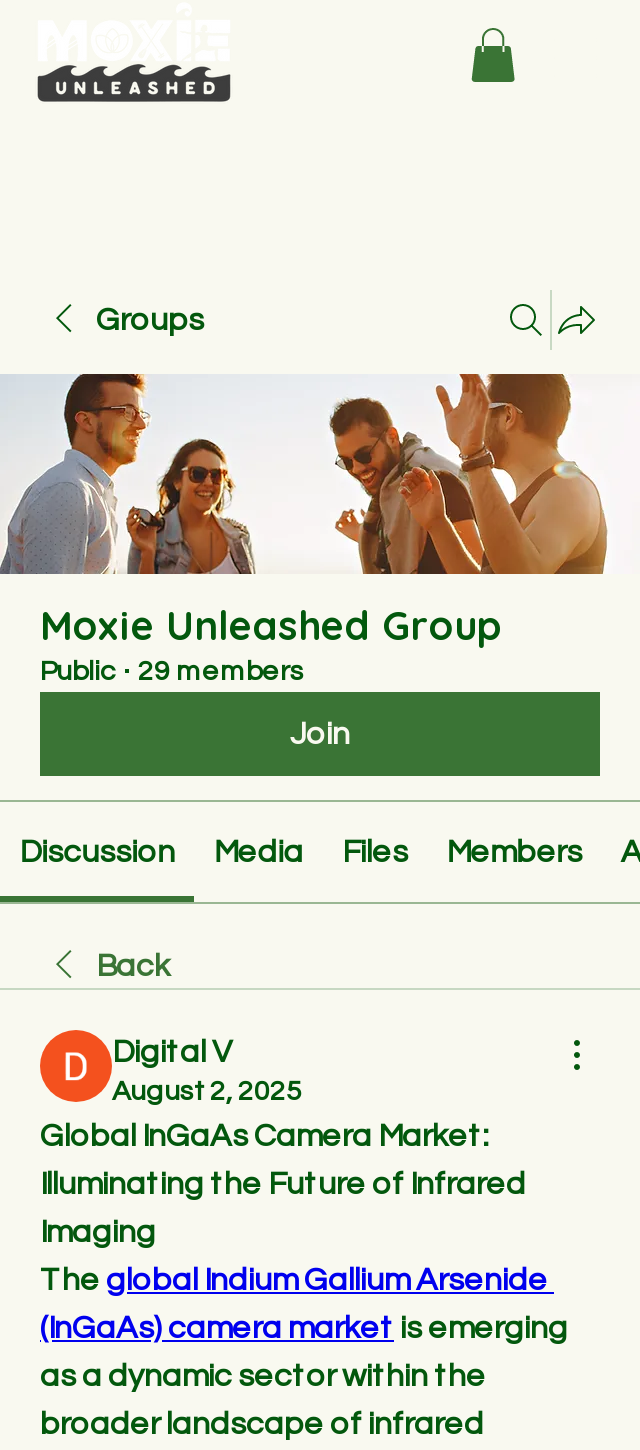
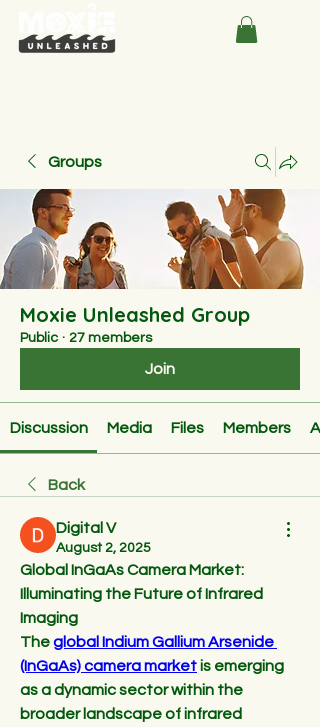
[40,659,304,687] Public · 29 members -> [20,331,152,345] Public · 27 members

